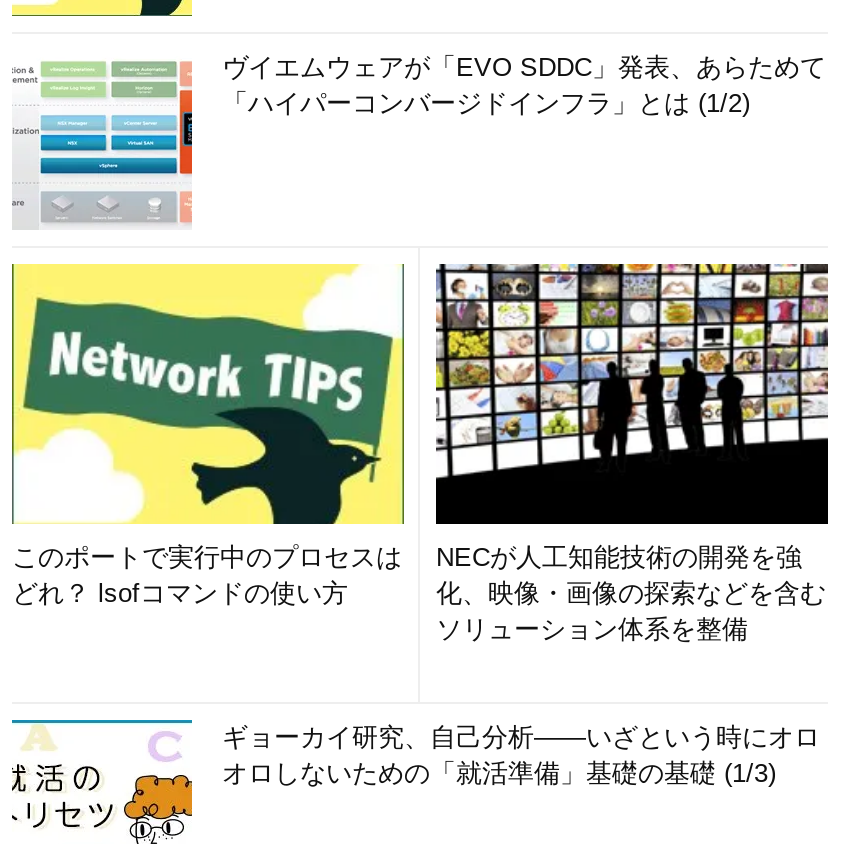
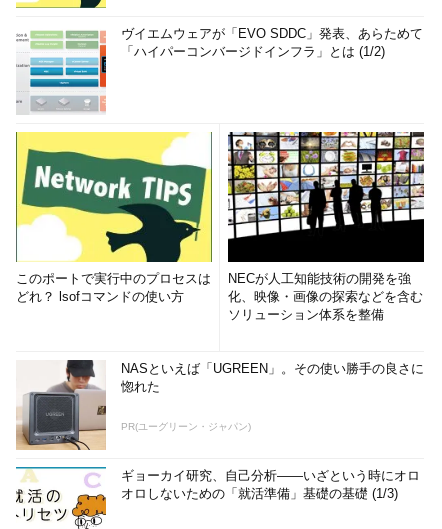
none -> [15,359,424,451] [image] | NASといえば「UGREEN」。その使い勝手の良さに | 惚れた | PR(ユーグリーン・ジャパン)

